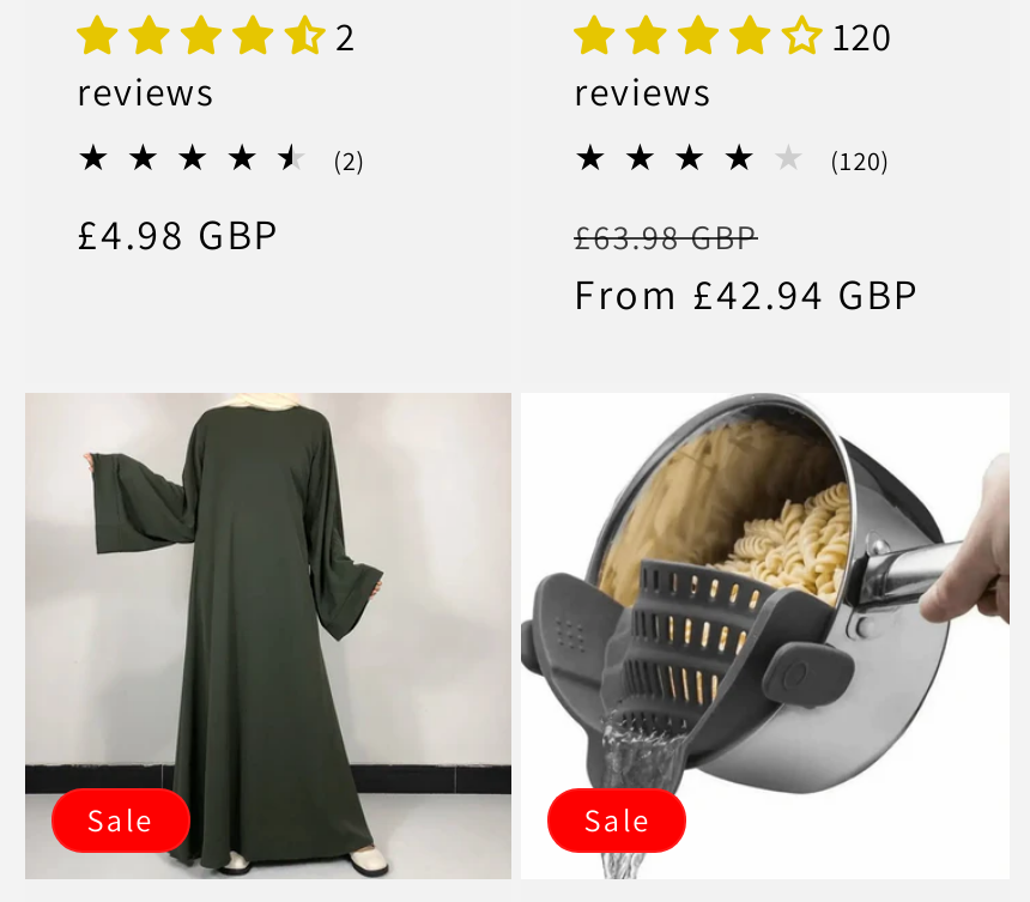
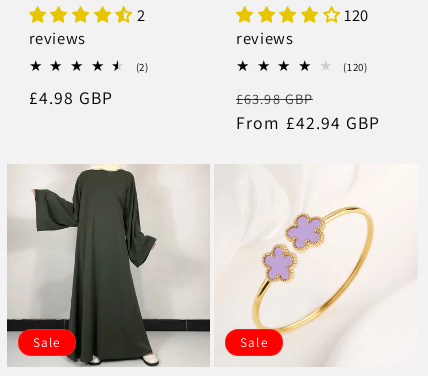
[519,393,1012,879] [image] -> [214,165,418,367] [image]

